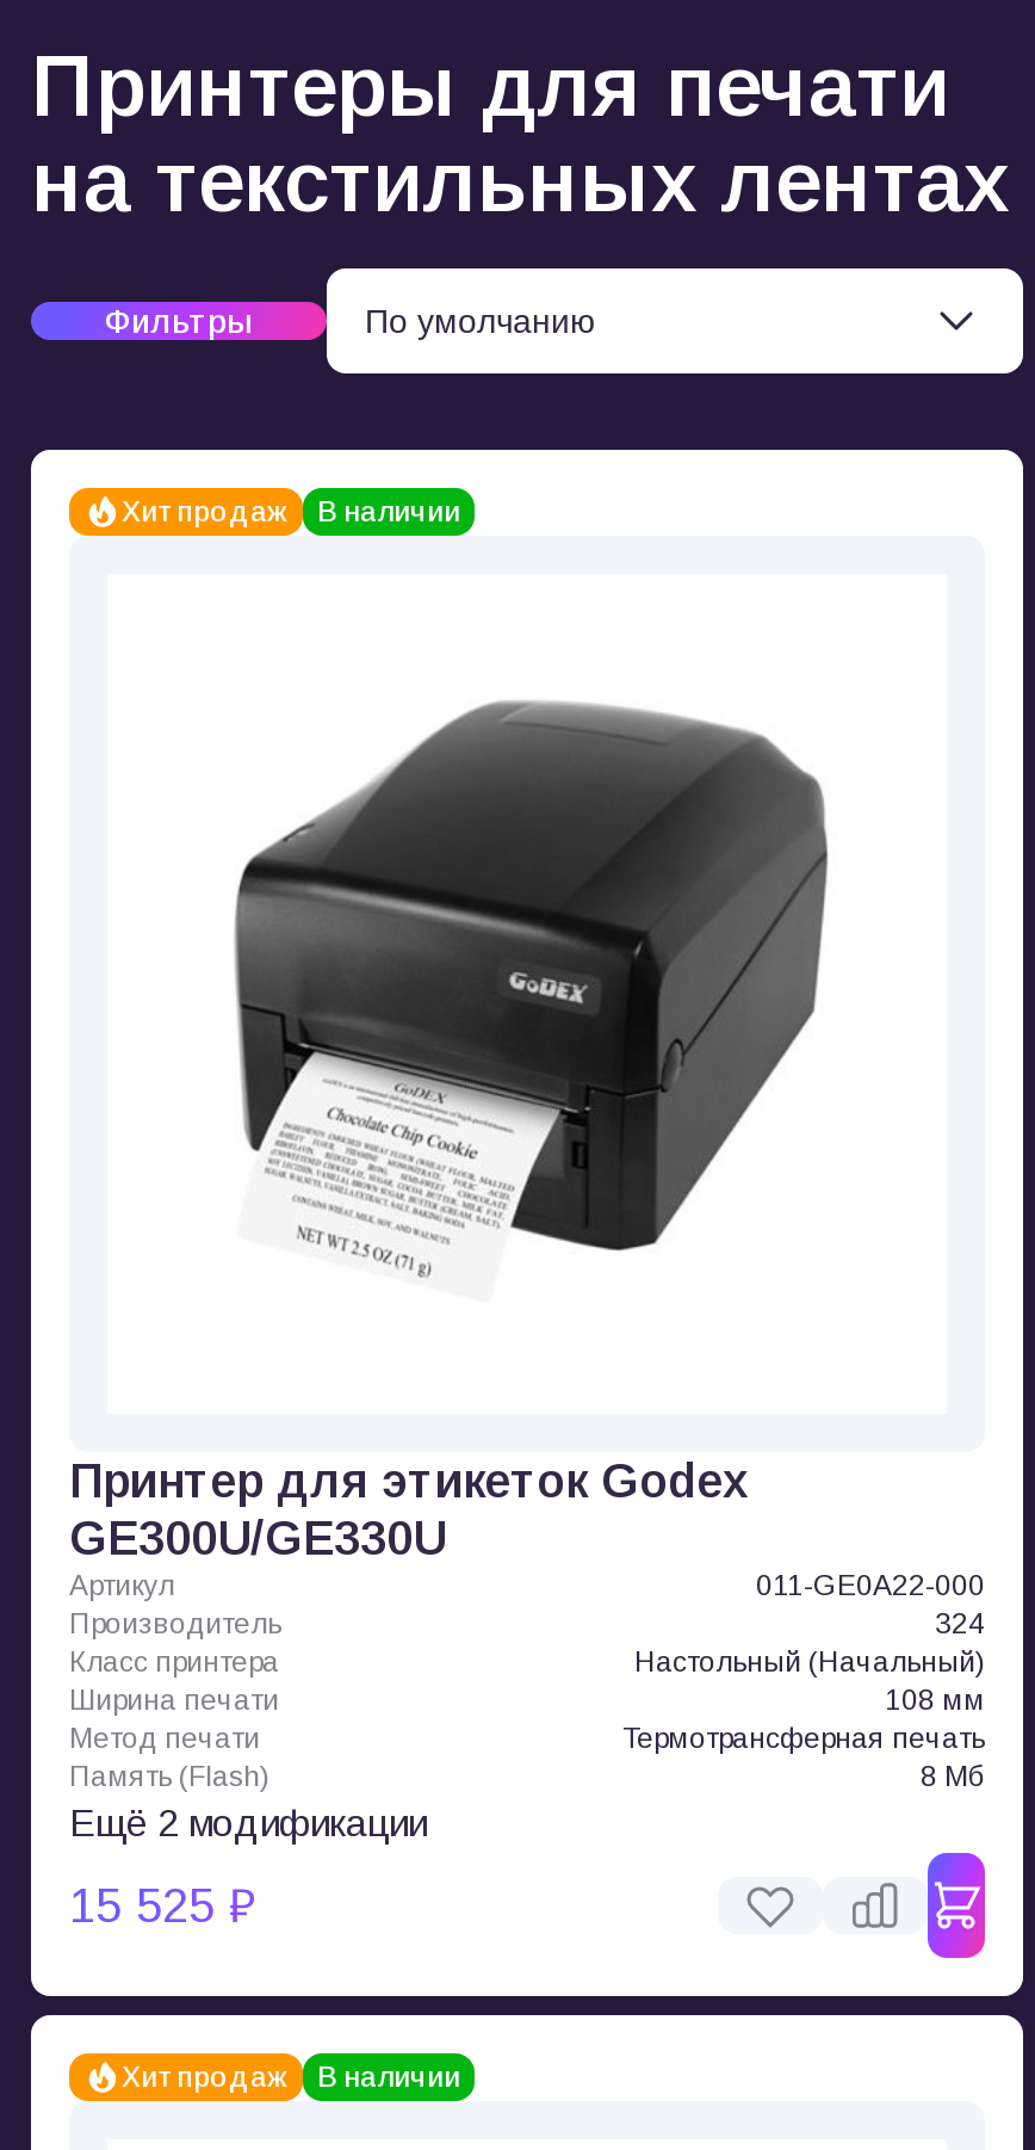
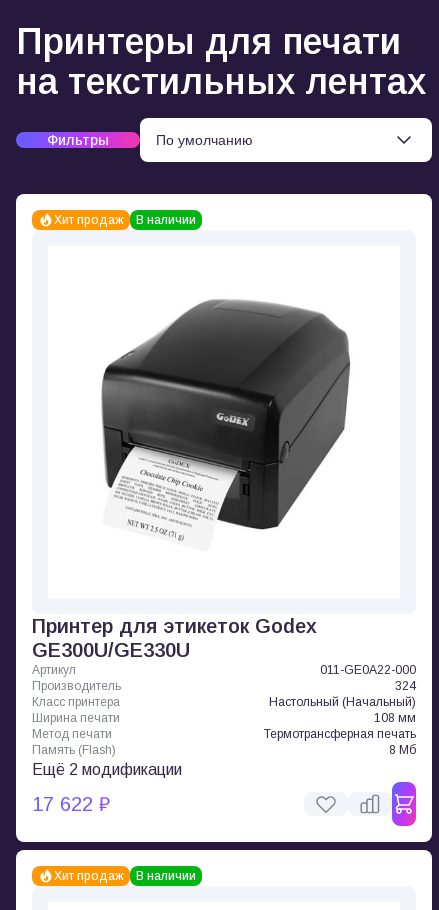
[69,1879,255,1932] 15 525 ₽ -> [32,793,110,815] 17 622 ₽

